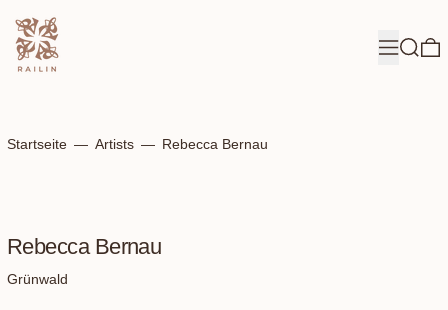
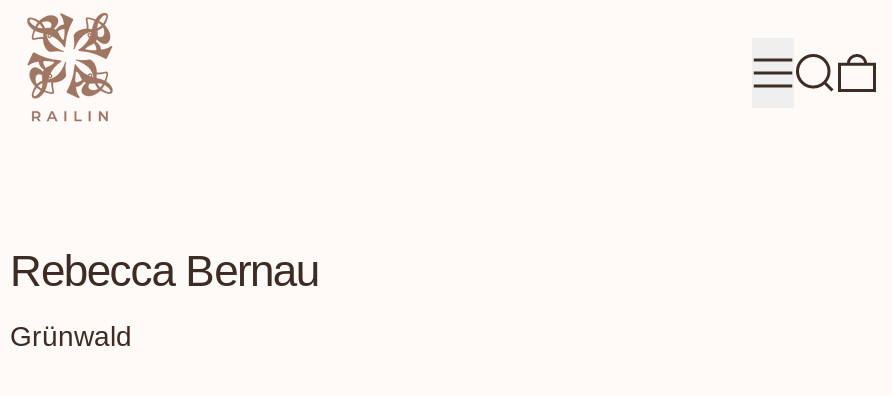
[7,136,268,152] Startseite — Artists — Rebecca Bernau -> none

